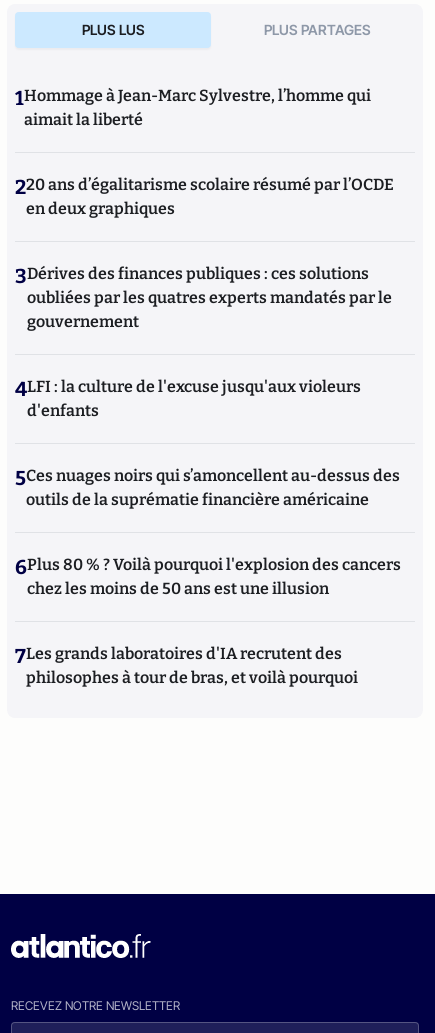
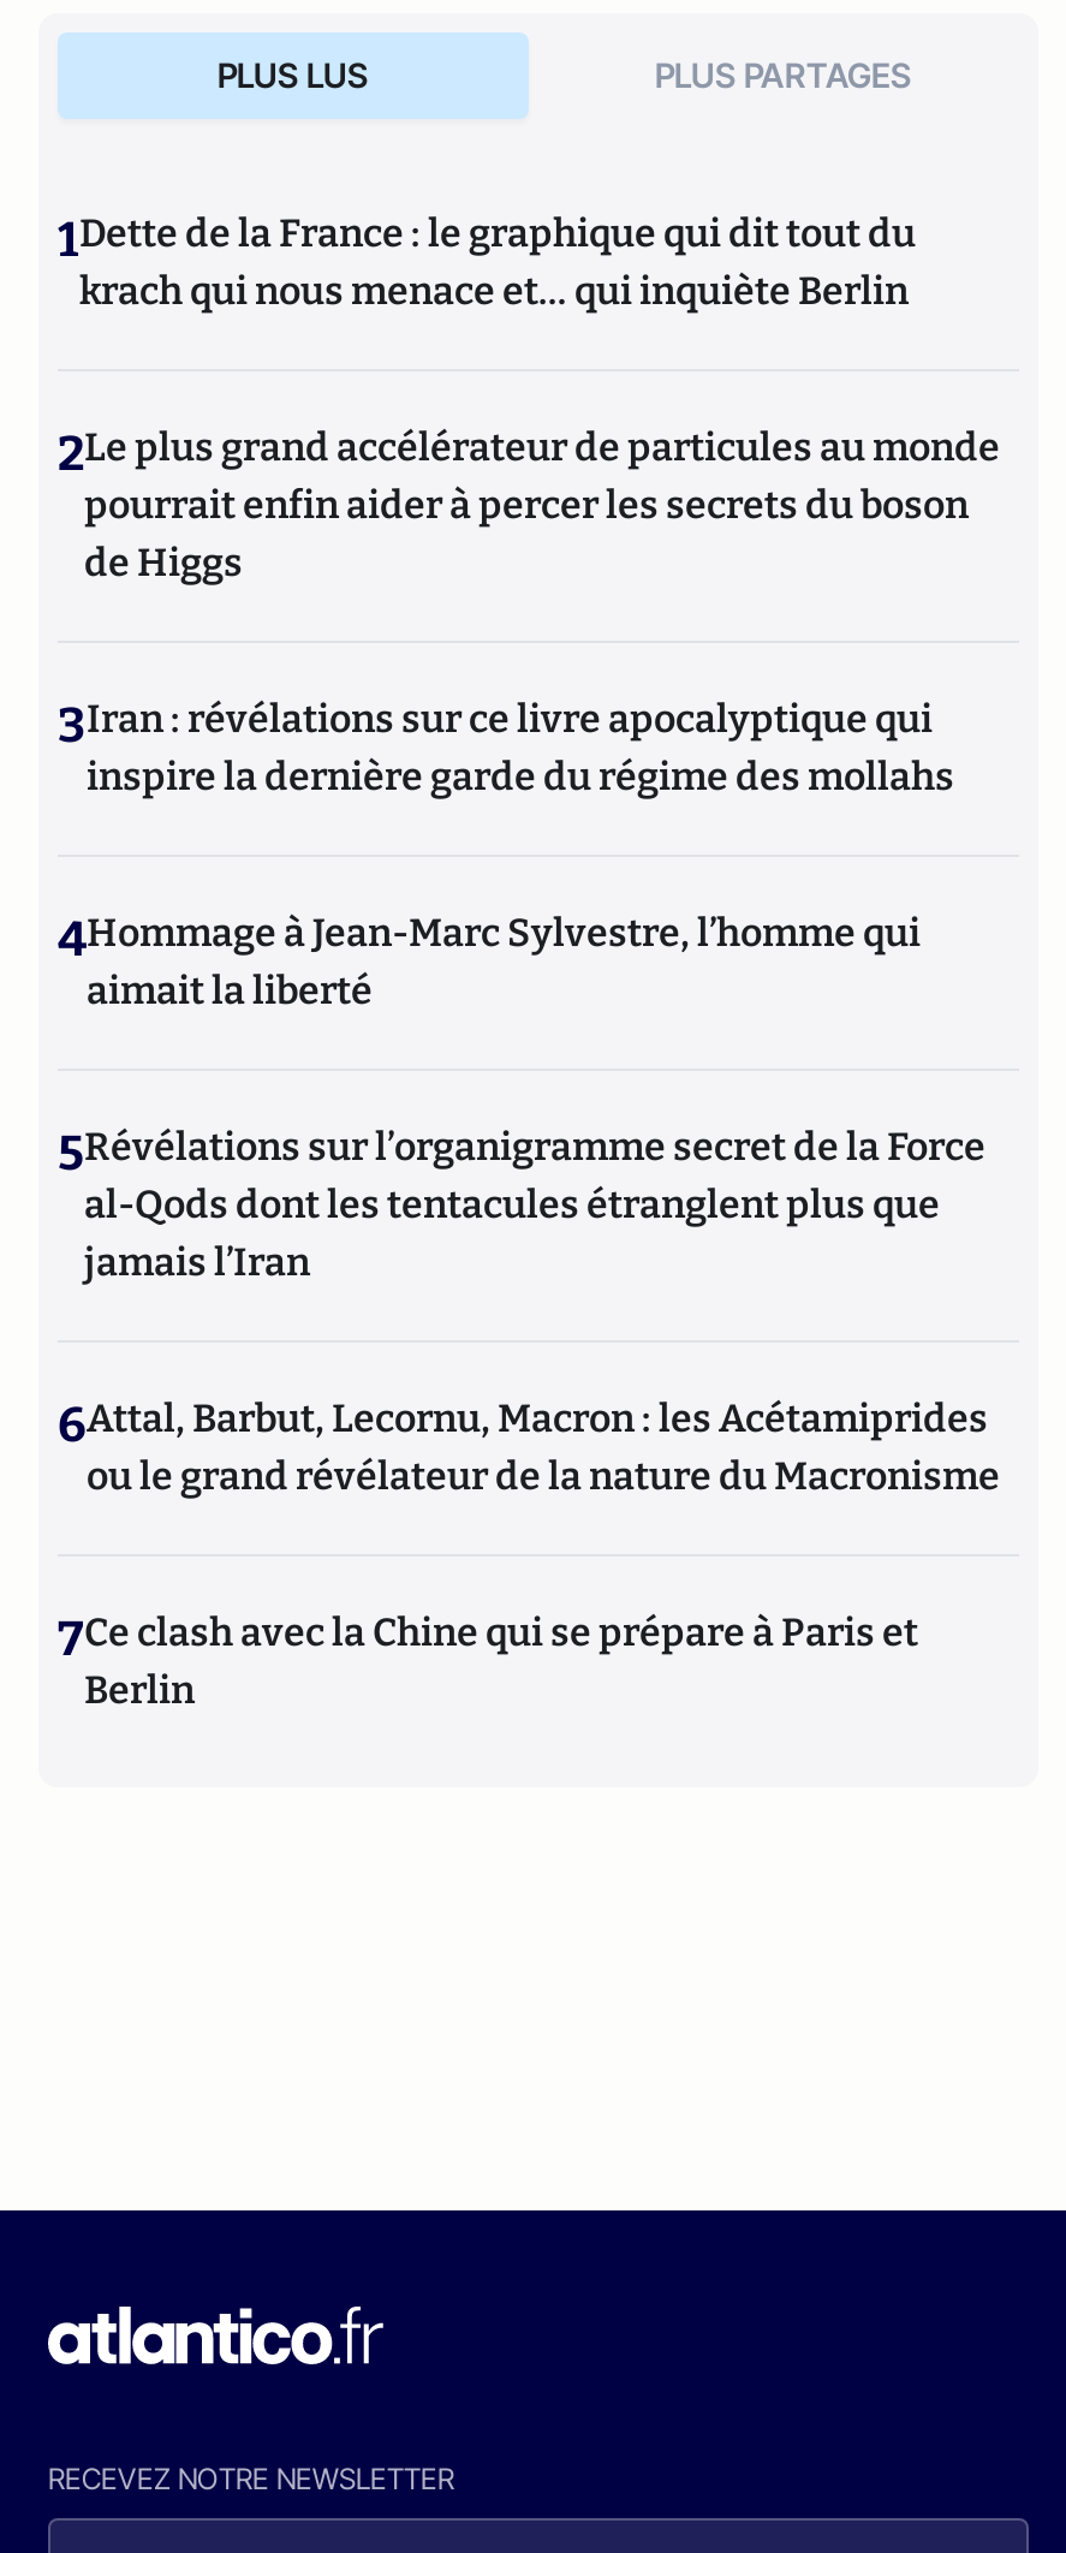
[15,86,371,110] 1Hommage à Jean-Marc Sylvestre, l’homme qui -> [58,210,1000,967] 1Dette de la France : le graphique qui dit tout du | krach qui nous menace et… qui inquiète Berlin | 2Le plus grand accélérateur de particules au monde | pourrait enfin aider à percer les secrets du boson | de Higgs | 3Iran : révélations sur ce livre apocalyptique qui | inspire la dernière garde du régime des mollahs | 4Hommage à Jean-Marc Sylvestre, l’homme qui
moved [24,110,143,129] -> [87,967,373,1013]: aimait la liberté
[15,175,401,687] 220 ans d’égalitarisme scolaire résumé par l’OCDE | en deux graphiques | 3Dérives des finances publiques : ces solutions | oubliées par les quatres experts mandatés par le | gouvernement | 4LFI : la culture de l'excuse jusqu'aux violeurs | d'enfants | 5Ces nuages noirs qui s’amoncellent au-dessus des | outils de la suprématie financière américaine | 6Plus 80 % ? Voilà pourquoi l'explosion des cancers | chez les moins de 50 ans est une illusion | 7Les grands laboratoires d'IA recrutent des | philosophes à tour de bras, et voilà pourquoi -> [58,1123,1000,1712] 5Révélations sur l’organigramme secret de la Force | al-Qods dont les tentacules étranglent plus que | jamais l’Iran | 6Attal, Barbut, Lecornu, Macron : les Acétamiprides | ou le grand révélateur de la nature du Macronisme | 7Ce clash avec la Chine qui se prépare à Paris et | Berlin

